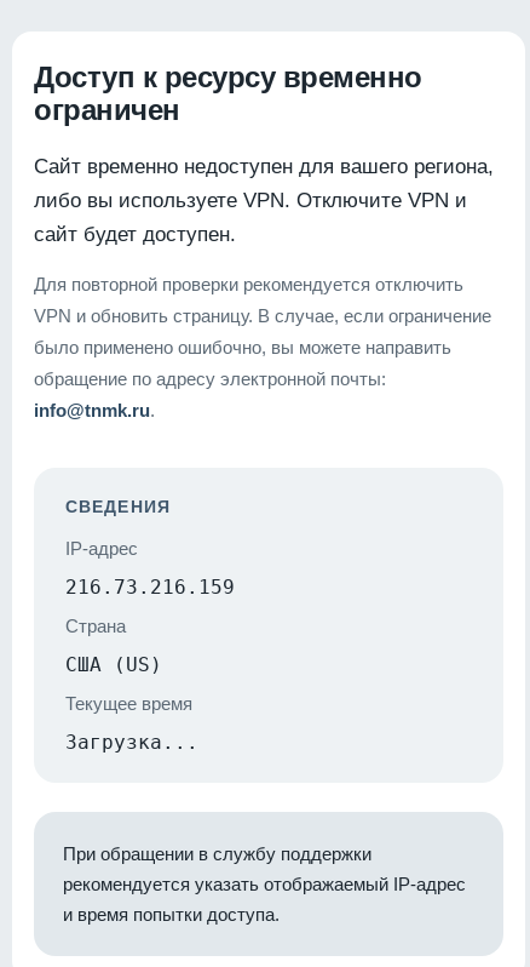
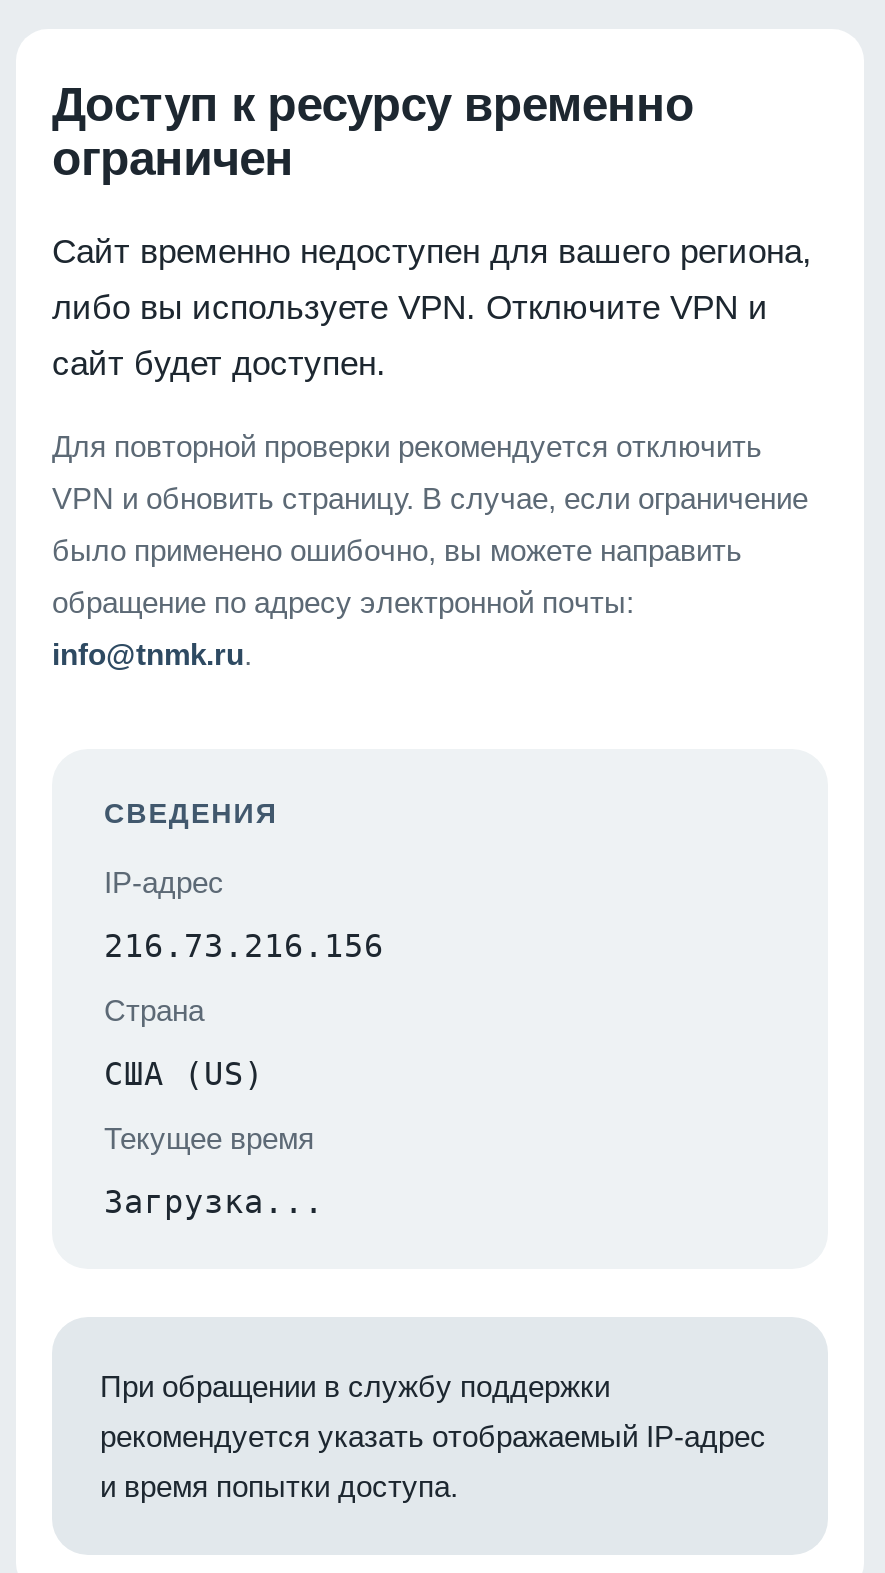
[65,575,235,598] 216.73.216.159 -> [104,926,384,964] 216.73.216.156

